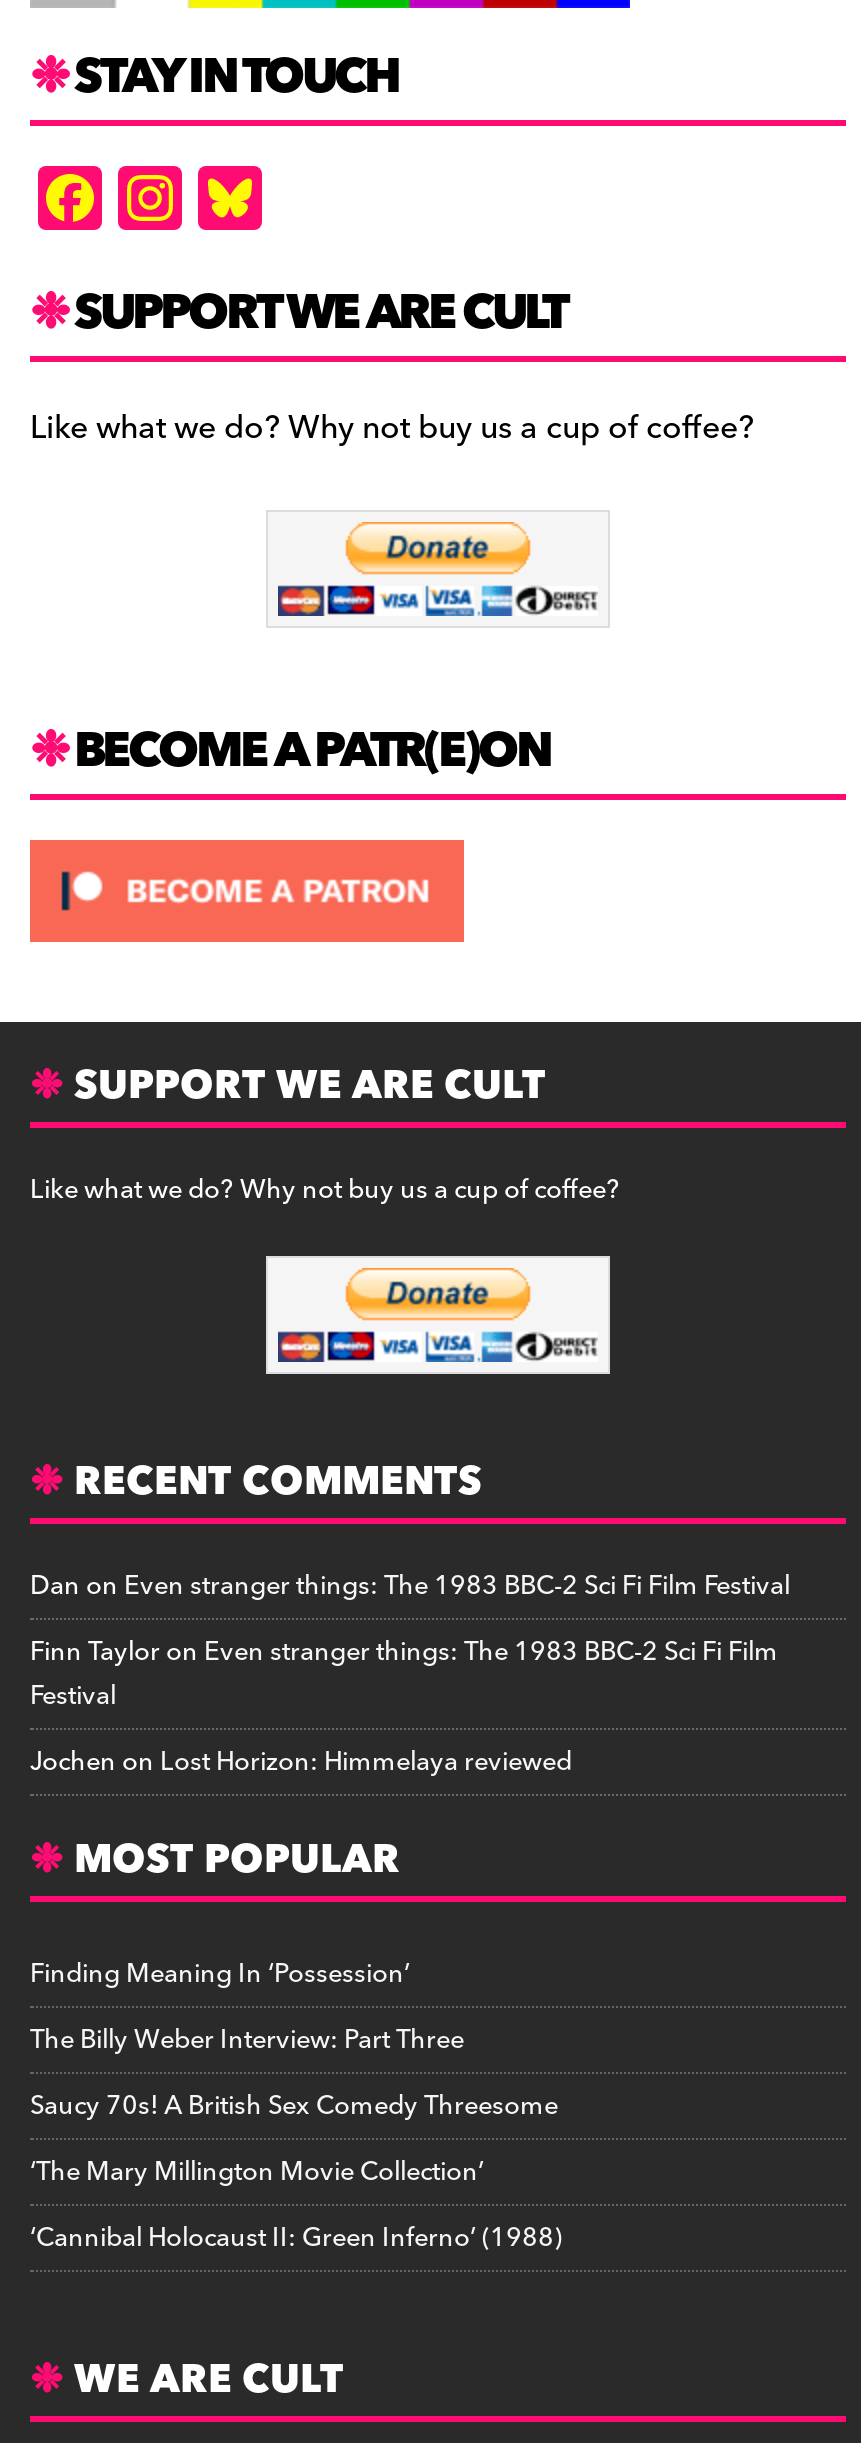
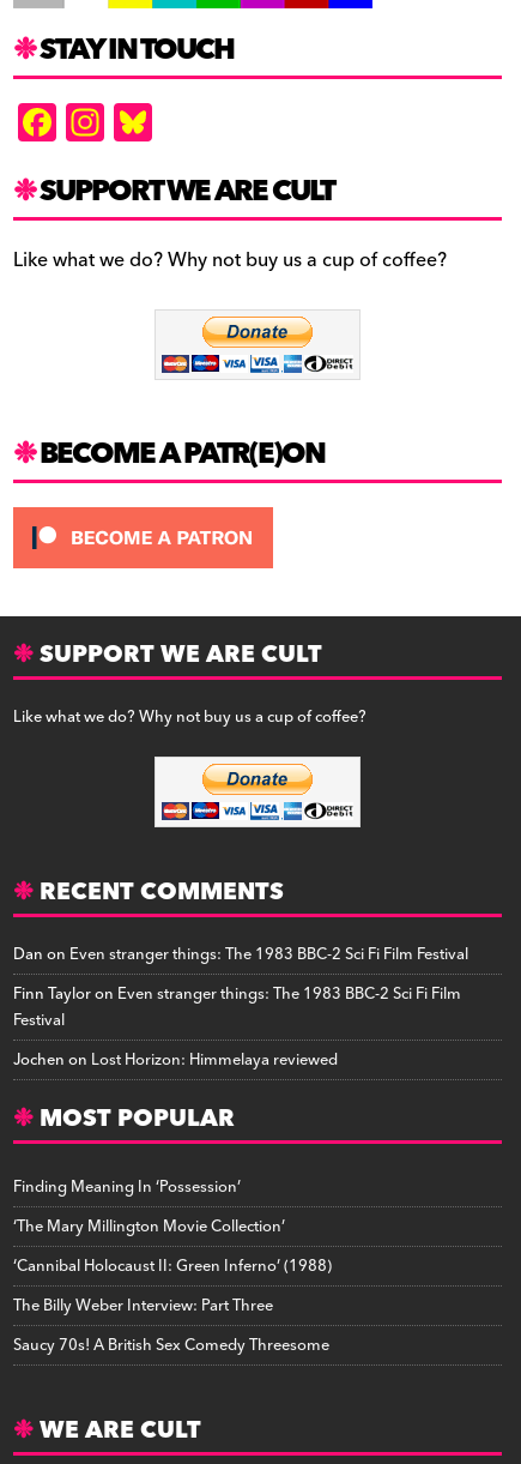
moved [30,2017,558,2127] -> [13,1292,329,1358]: The Billy Weber Interview: Part Three | Saucy 70s! A British Sex Comedy Threesome
moved [30,2149,562,2259] -> [13,1213,332,1279]: ‘The Mary Millington Movie Collection’ | ‘Cannibal Holocaust II: Green Inferno’ (1988)

